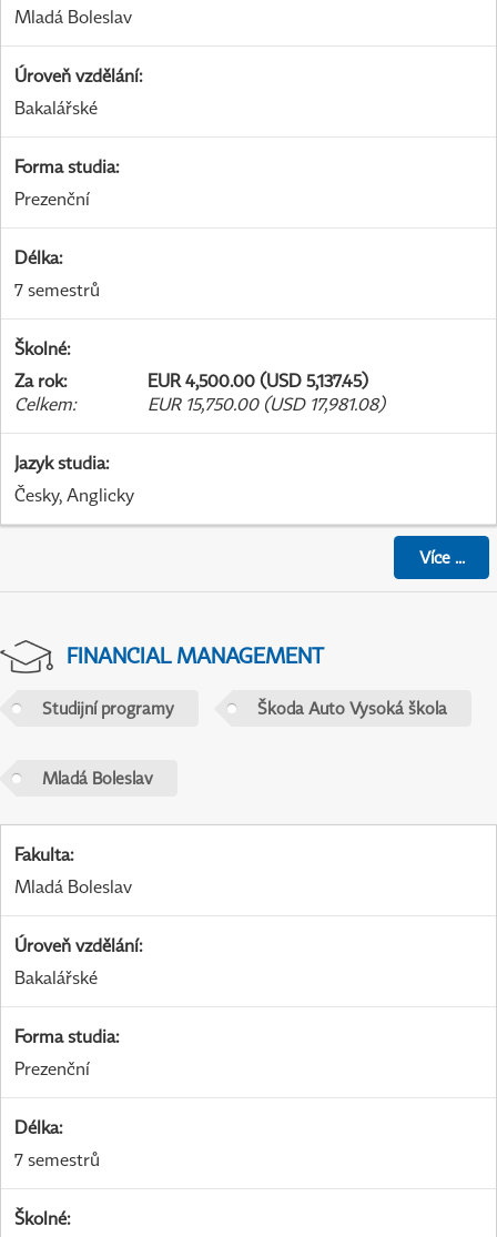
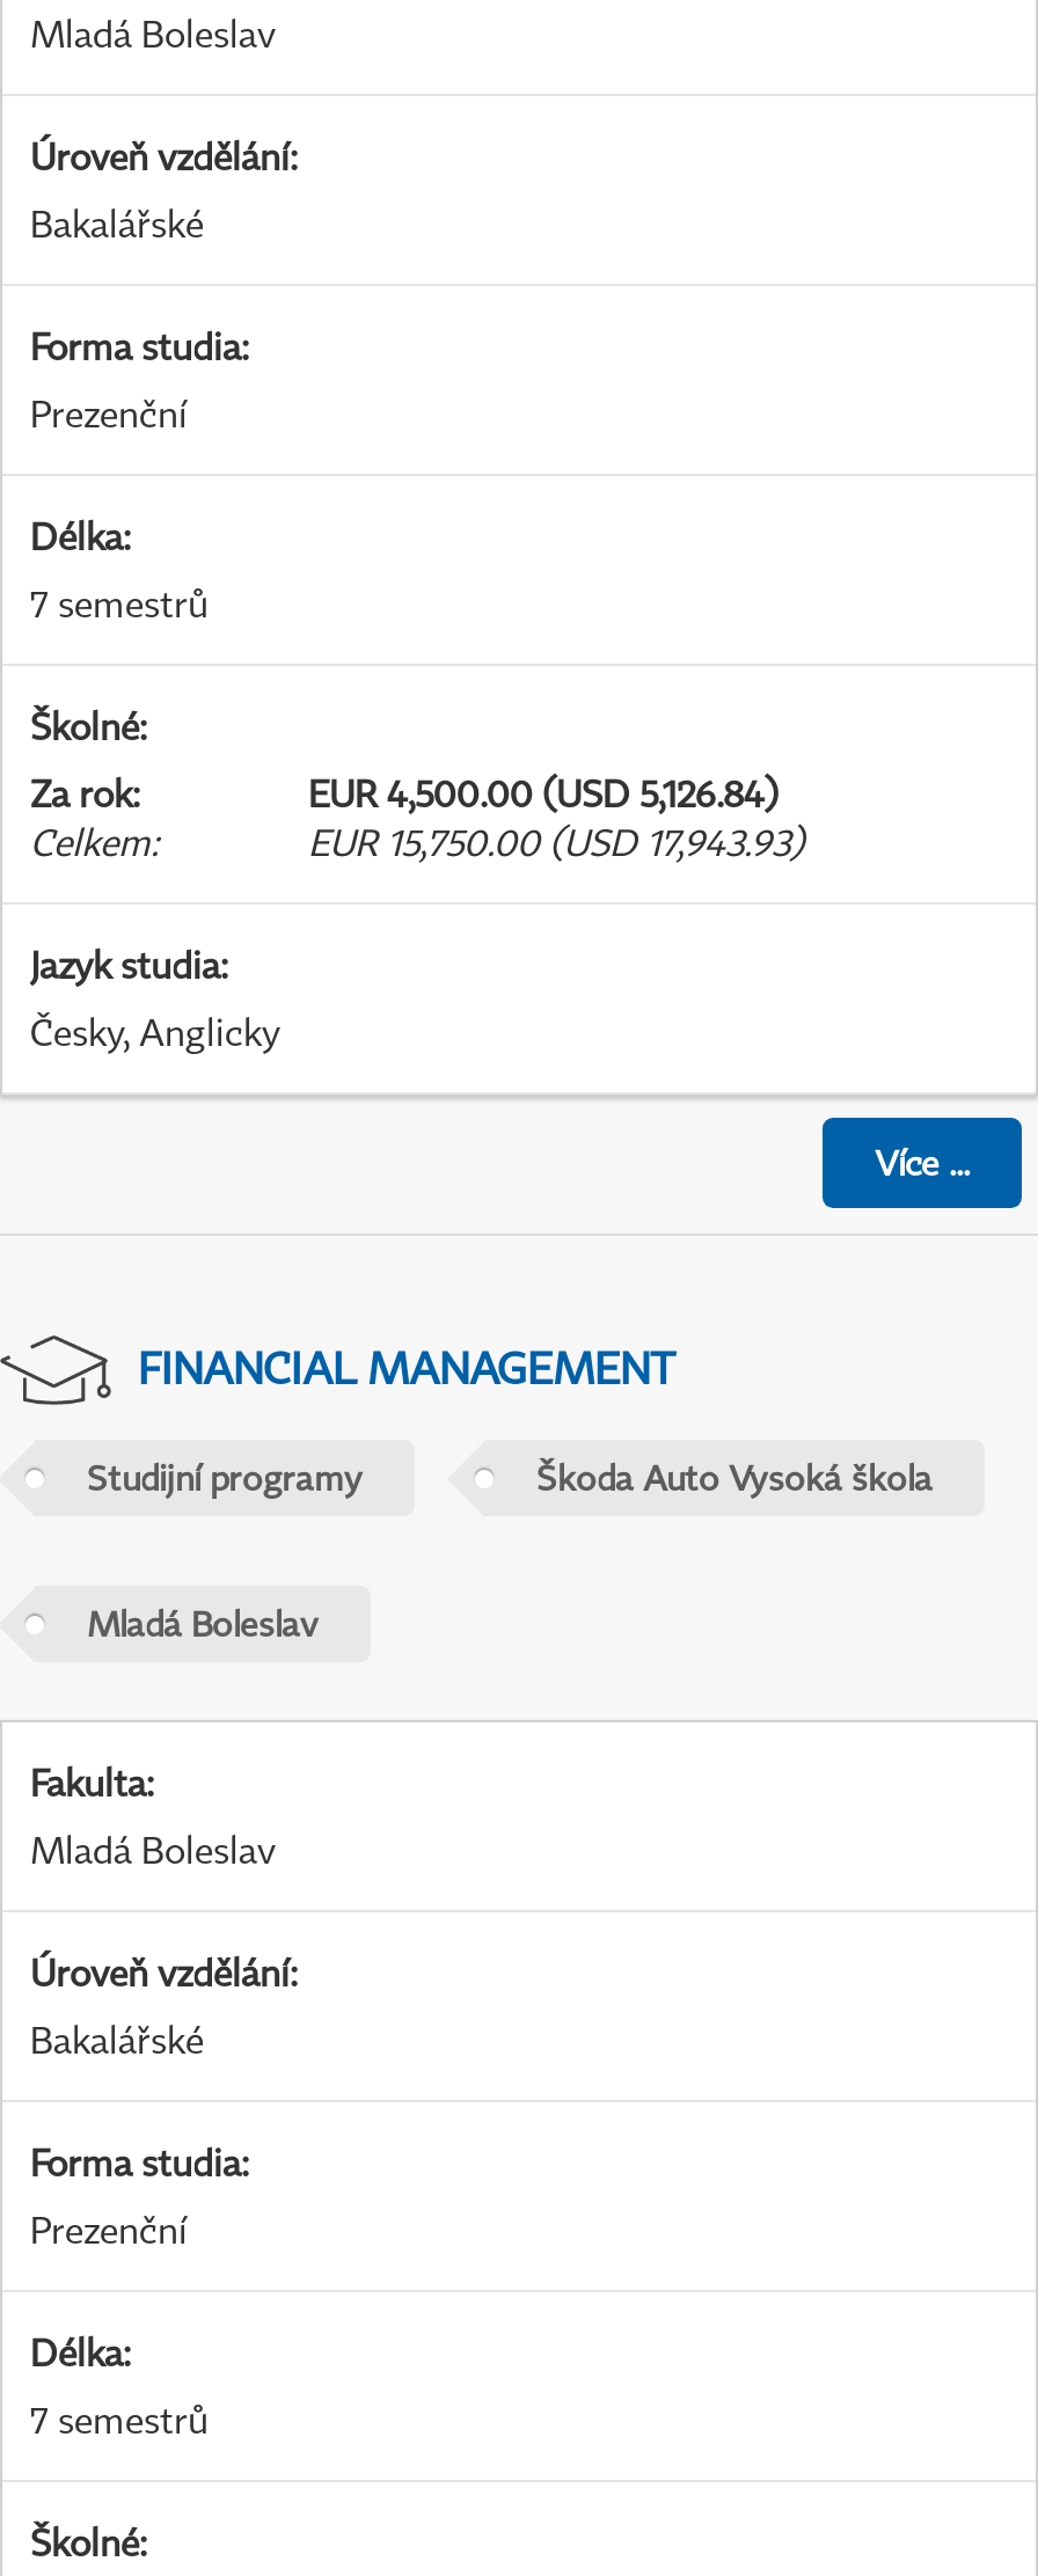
[148,370,368,392] EUR 4,500.00 (USD 5,137.45) -> [308,770,778,817] EUR 4,500.00 (USD 5,126.84)
[148,393,385,415] EUR 15,750.00 (USD 17,981.08) -> [308,819,804,865] EUR 15,750.00 (USD 17,943.93)

